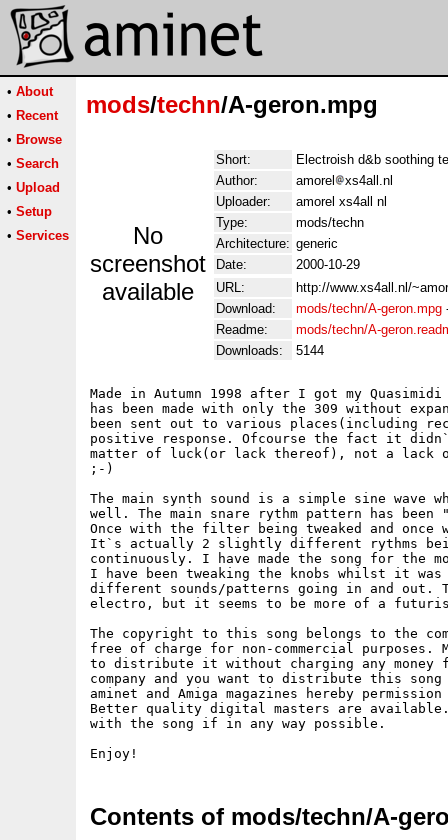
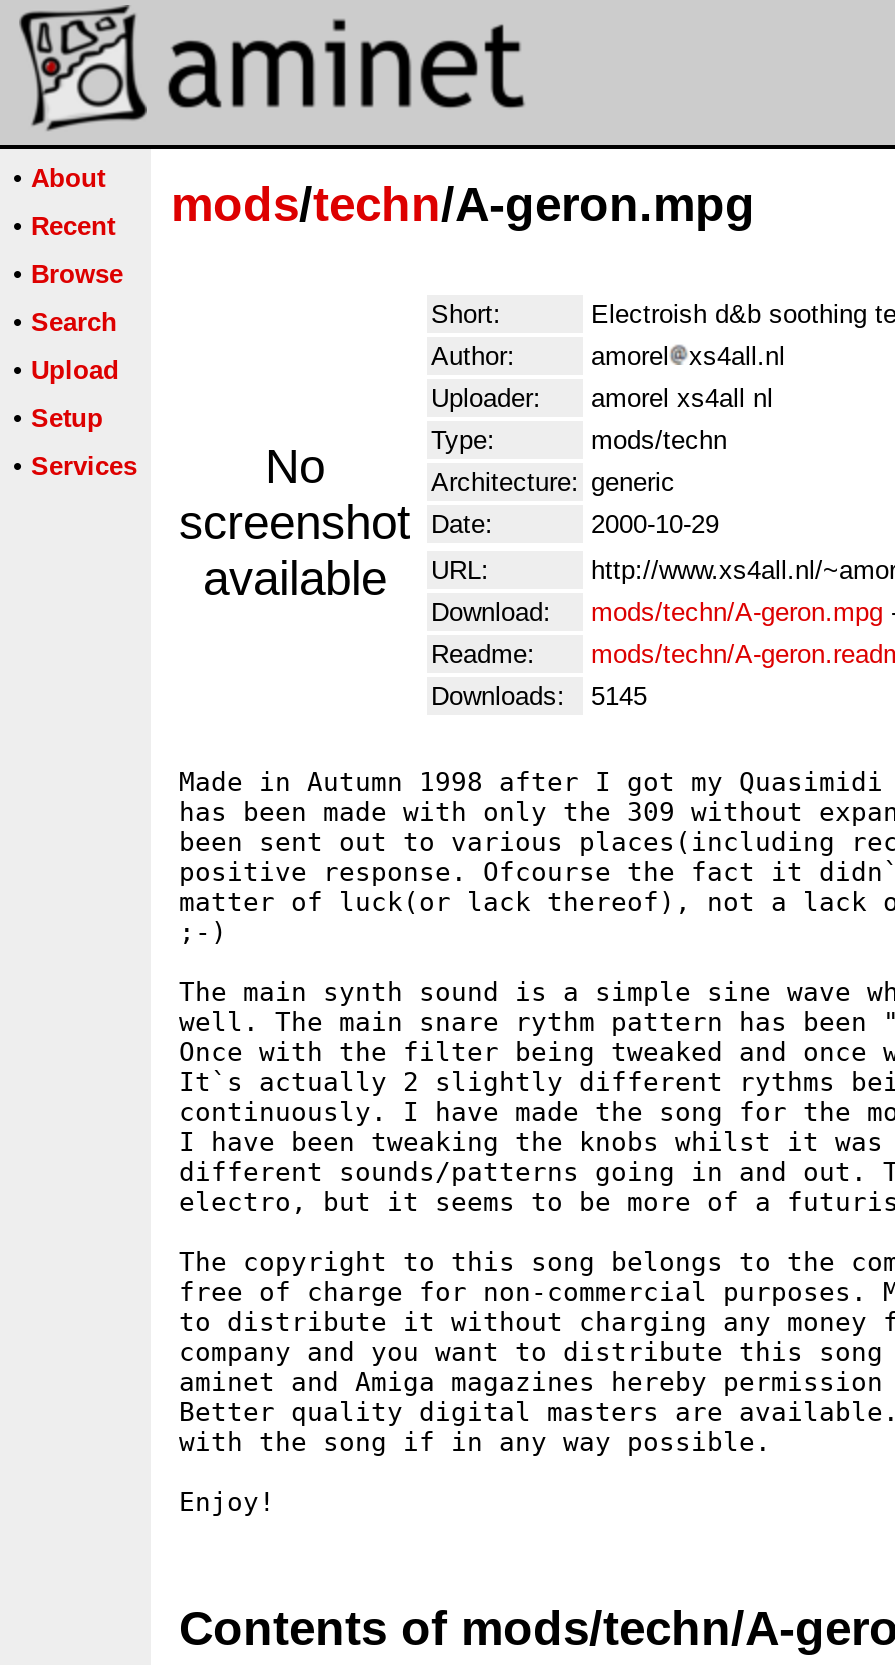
[216,343,324,358] Downloads: 5144 -> [431,681,647,711] Downloads: 5145

